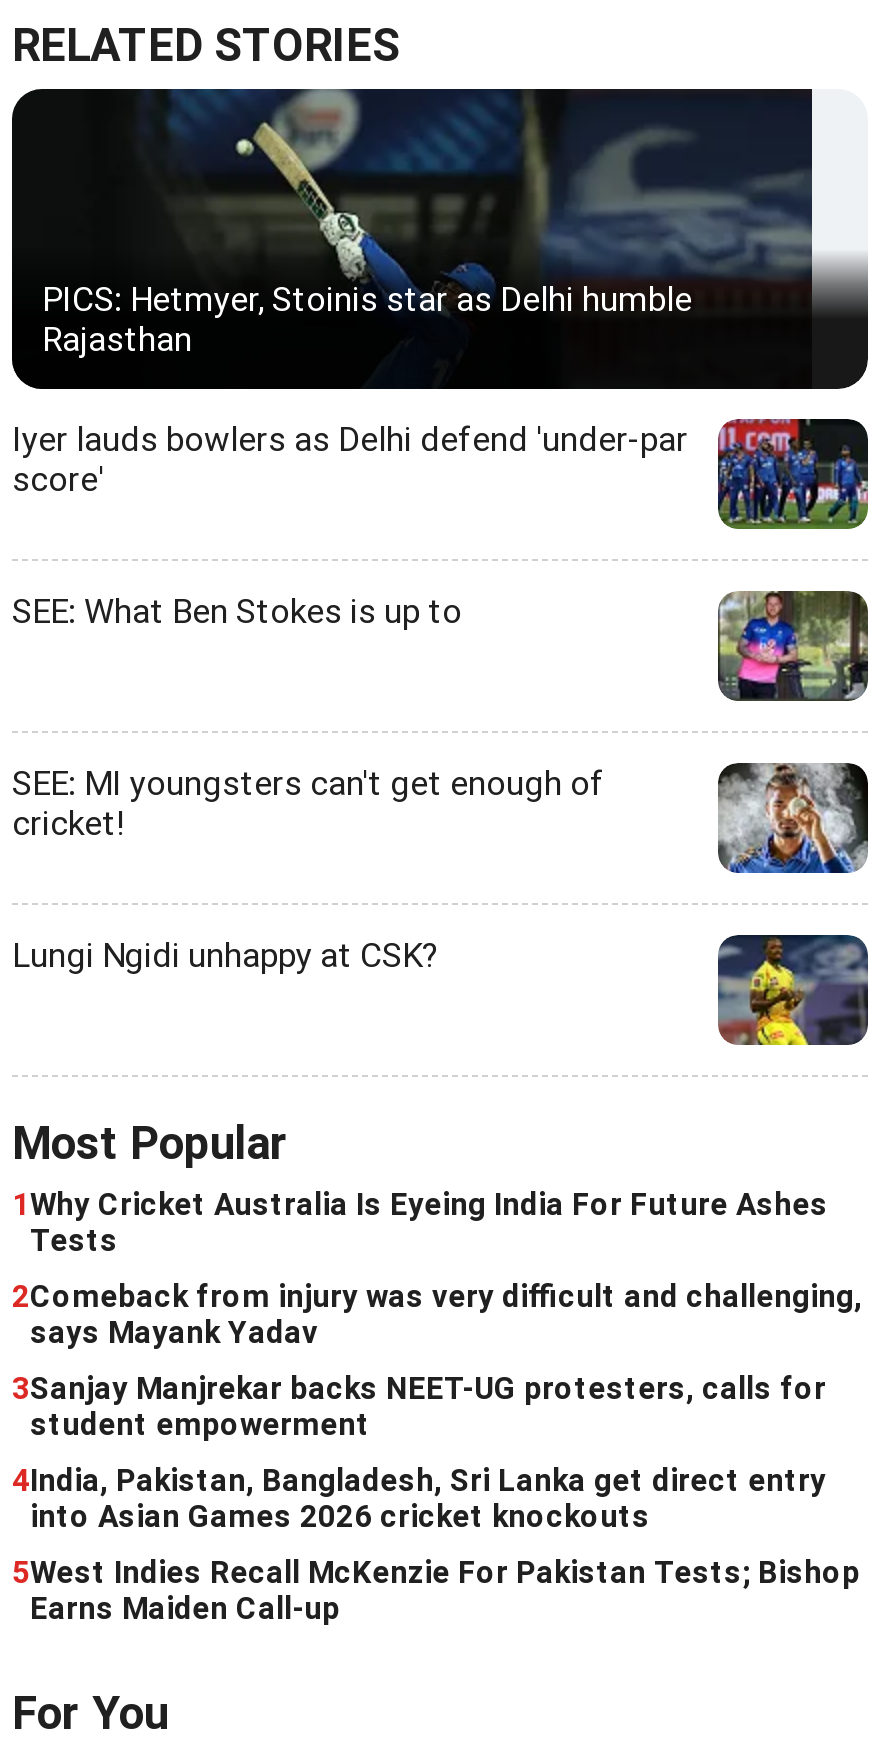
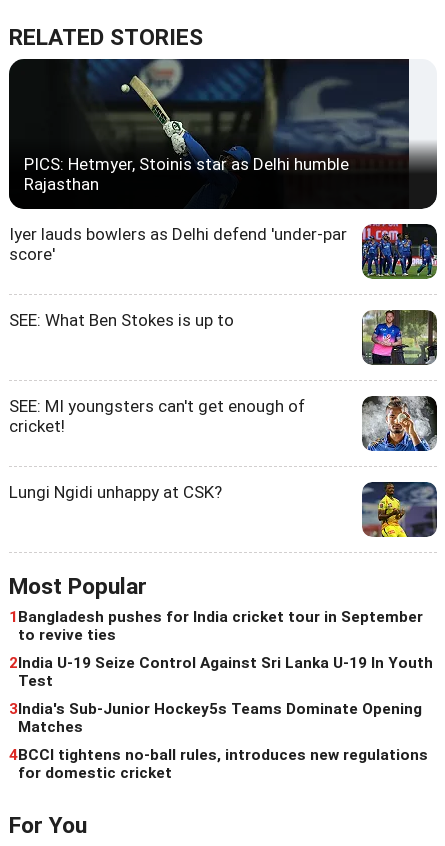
[12,1188,862,1628] 1Why Cricket Australia Is Eyeing India For Future Ashes | Tests | 2Comeback from injury was very difficult and challenging, | says Mayank Yadav | 3Sanjay Manjrekar backs NEET-UG protesters, calls for | student empowerment | 4India, Pakistan, Bangladesh, Sri Lanka get direct entry | into Asian Games 2026 cricket knockouts | 5West Indies Recall McKenzie For Pakistan Tests; Bishop | Earns Maiden Call-up -> [9,608,433,782] 1 Bangladesh pushes for India cricket tour in September | to revive ties | 2India U-19 Seize Control Against Sri Lanka U-19 In Youth | Test | 3India's Sub-Junior Hockey5s Teams Dominate Opening | Matches | 4BCCI tightens no-ball rules, introduces new regulations | for domestic cricket

